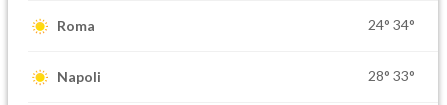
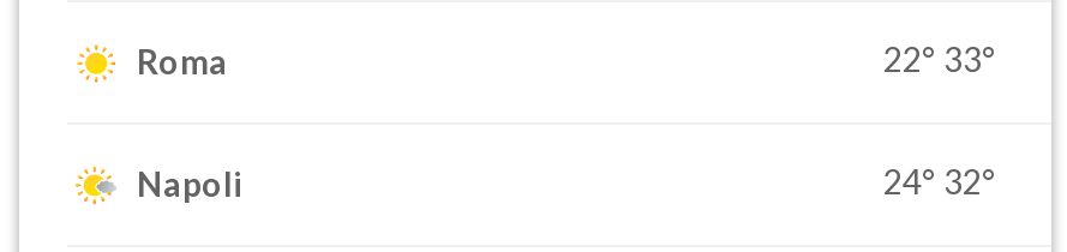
[368,16,415,33] 24° 34° -> [883,39,996,80] 22° 33°
[368,67,415,84] 28° 33° -> [883,162,996,203] 24° 32°

